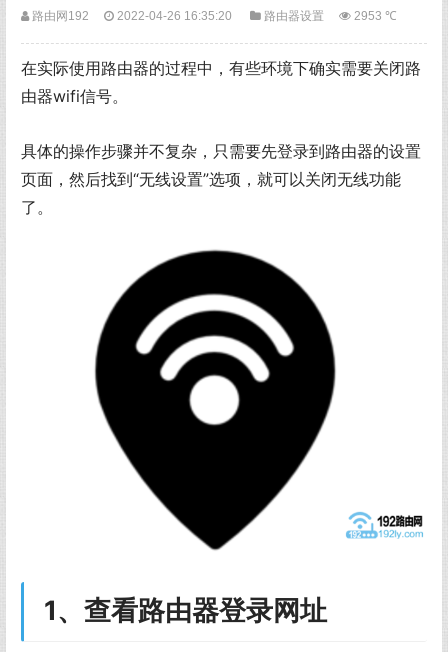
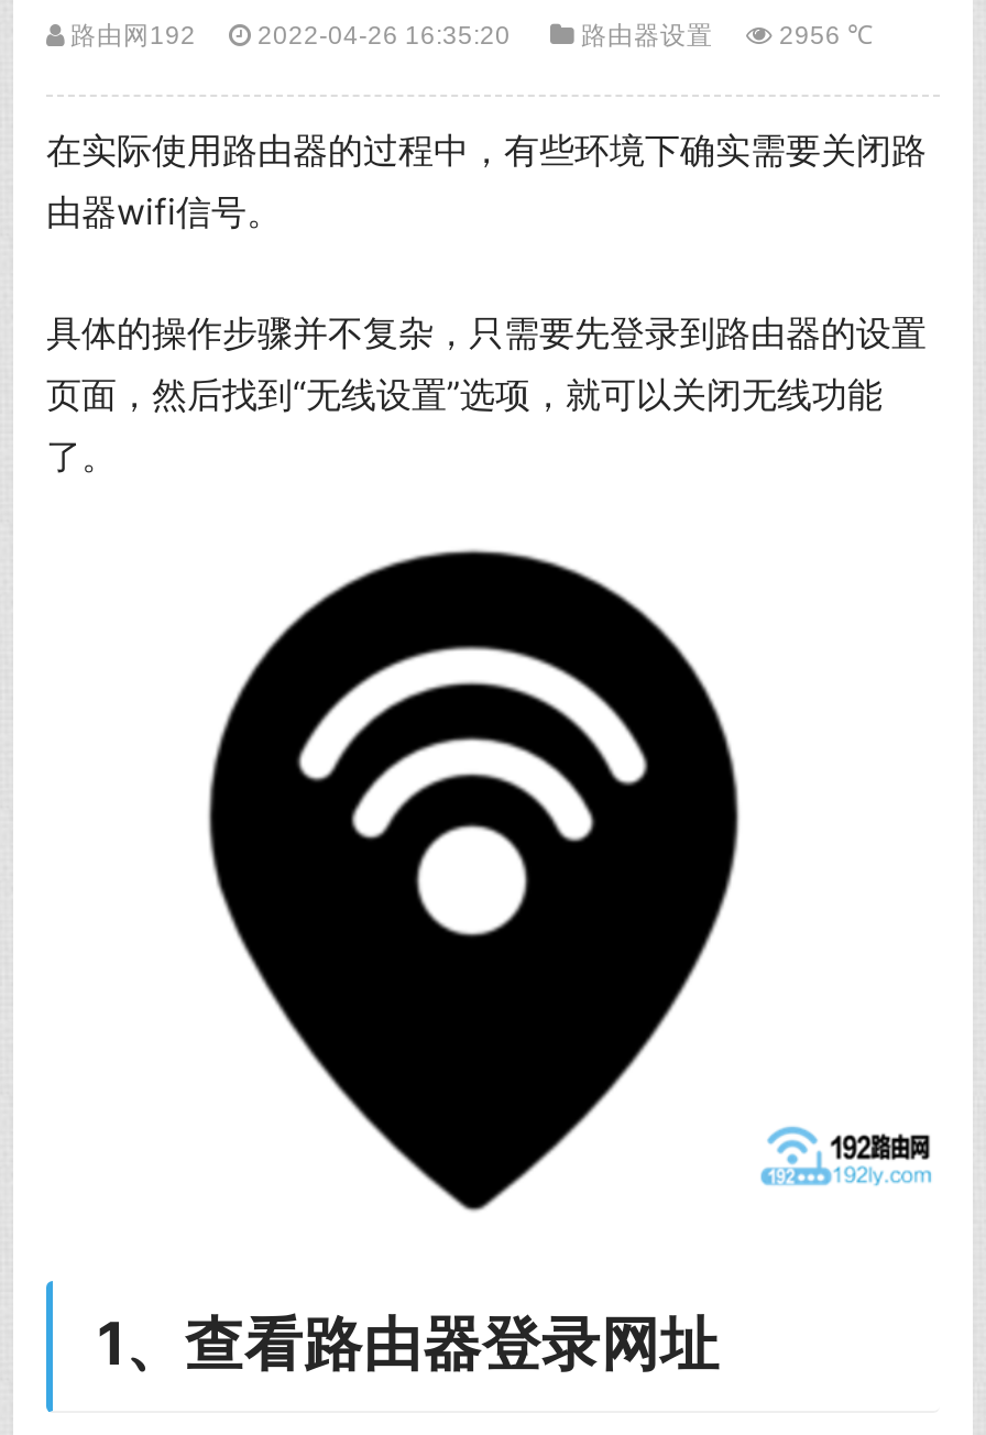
[351,9,397,22] 2953 ℃ -> [773,20,874,48] 2956 ℃

